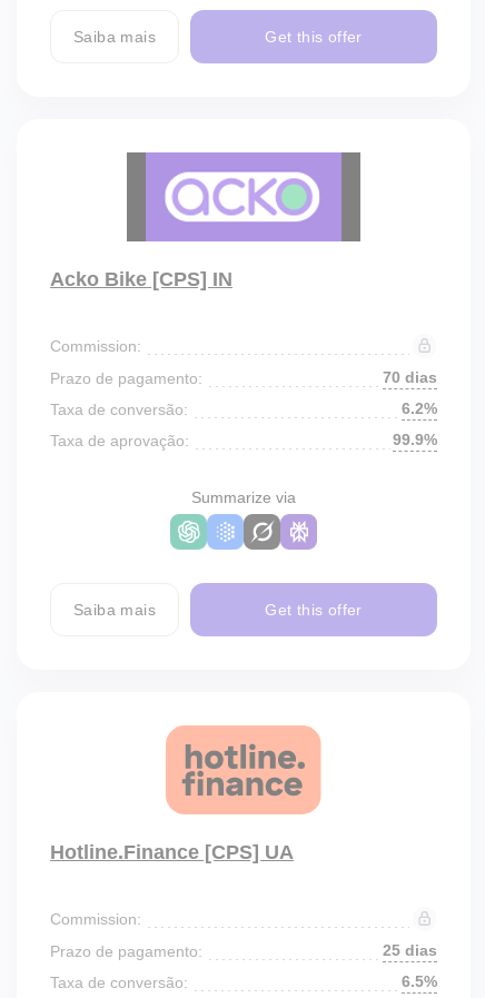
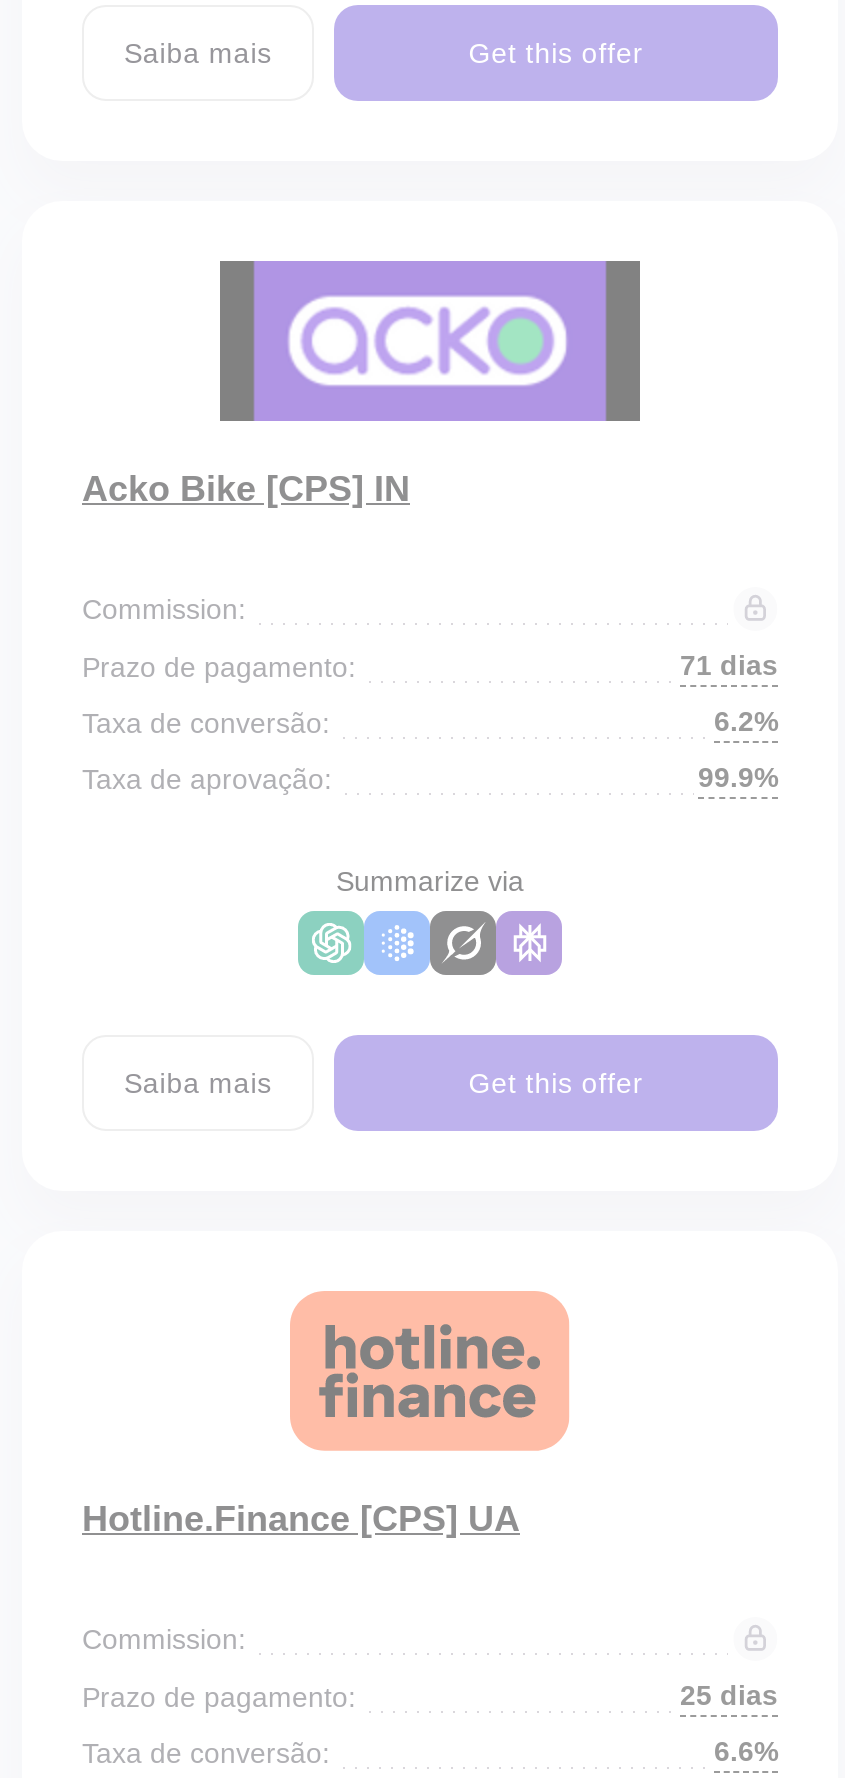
[383,368,437,386] 70 dias -> [680,649,778,681] 71 dias
[402,972,437,990] 6.5% -> [714,1735,778,1767] 6.6%

